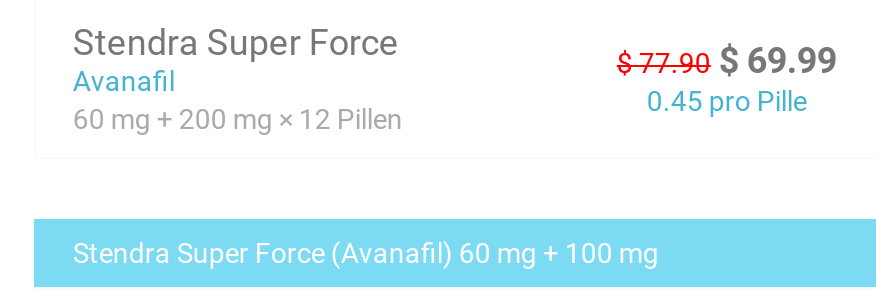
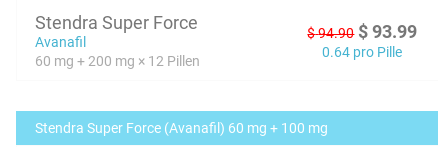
[617,39,837,81] $ 77.90 $ 69.99 -> [307,21,417,42] $ 94.90 $ 93.99
[647,85,807,117] 0.45 pro Pille -> [322,44,402,60] 0.64 pro Pille

